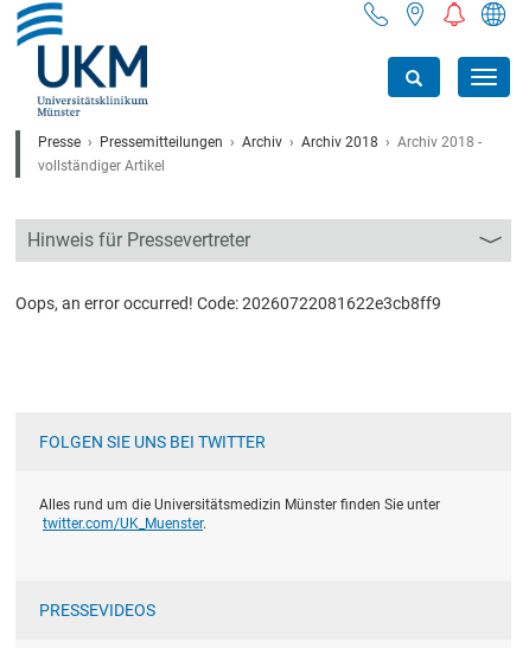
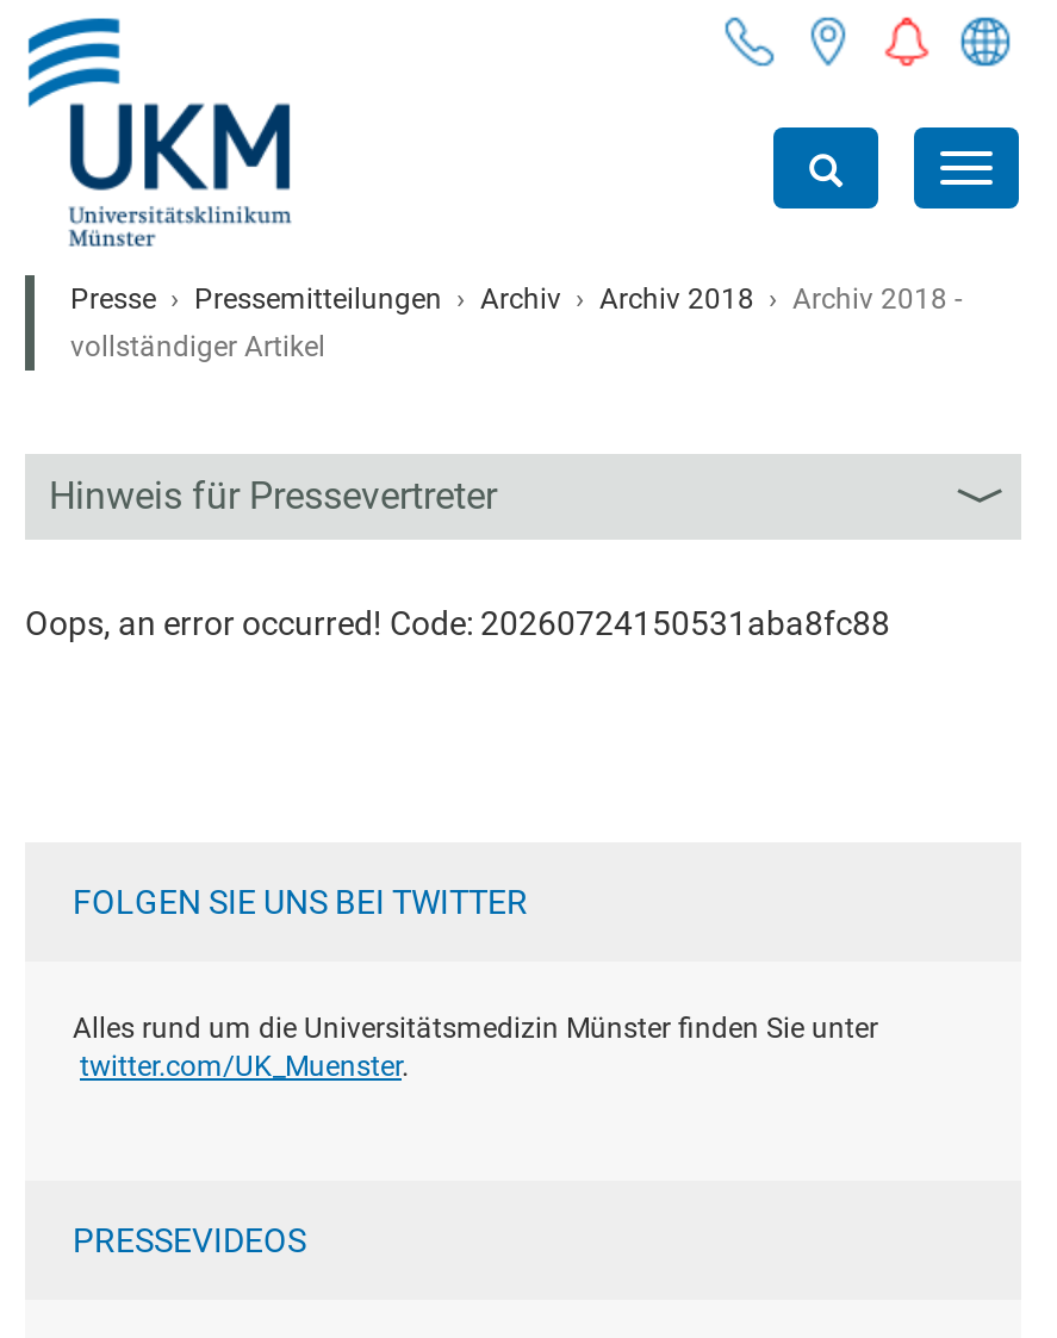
[15,294,441,313] Oops, an error occurred! Code: 20260722081622e3cb8ff9 -> [25,604,890,642] Oops, an error occurred! Code: 20260724150531aba8fc88

